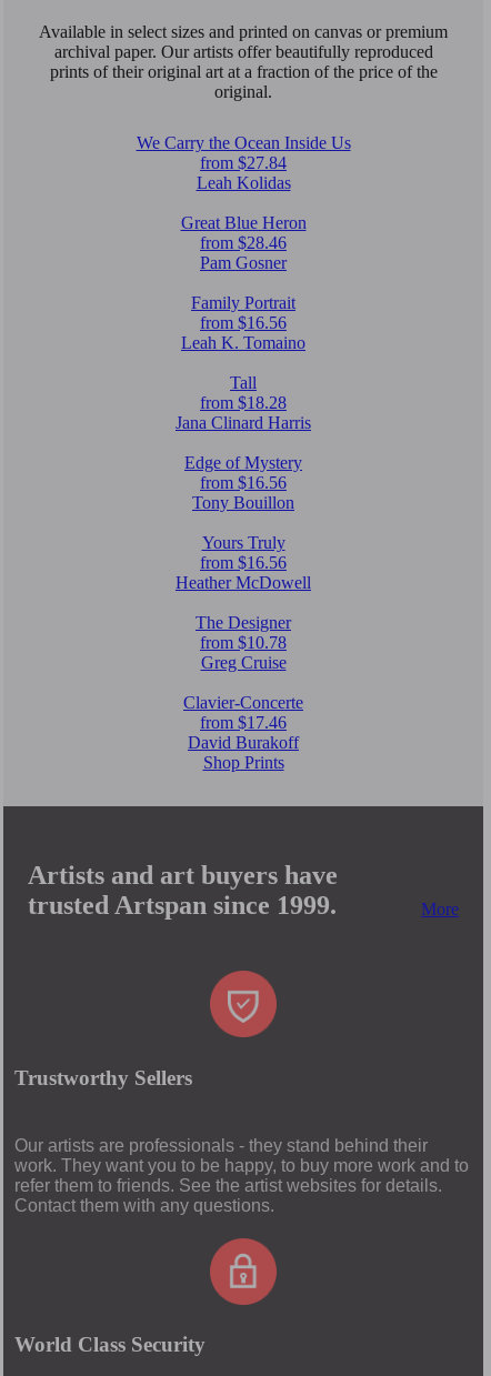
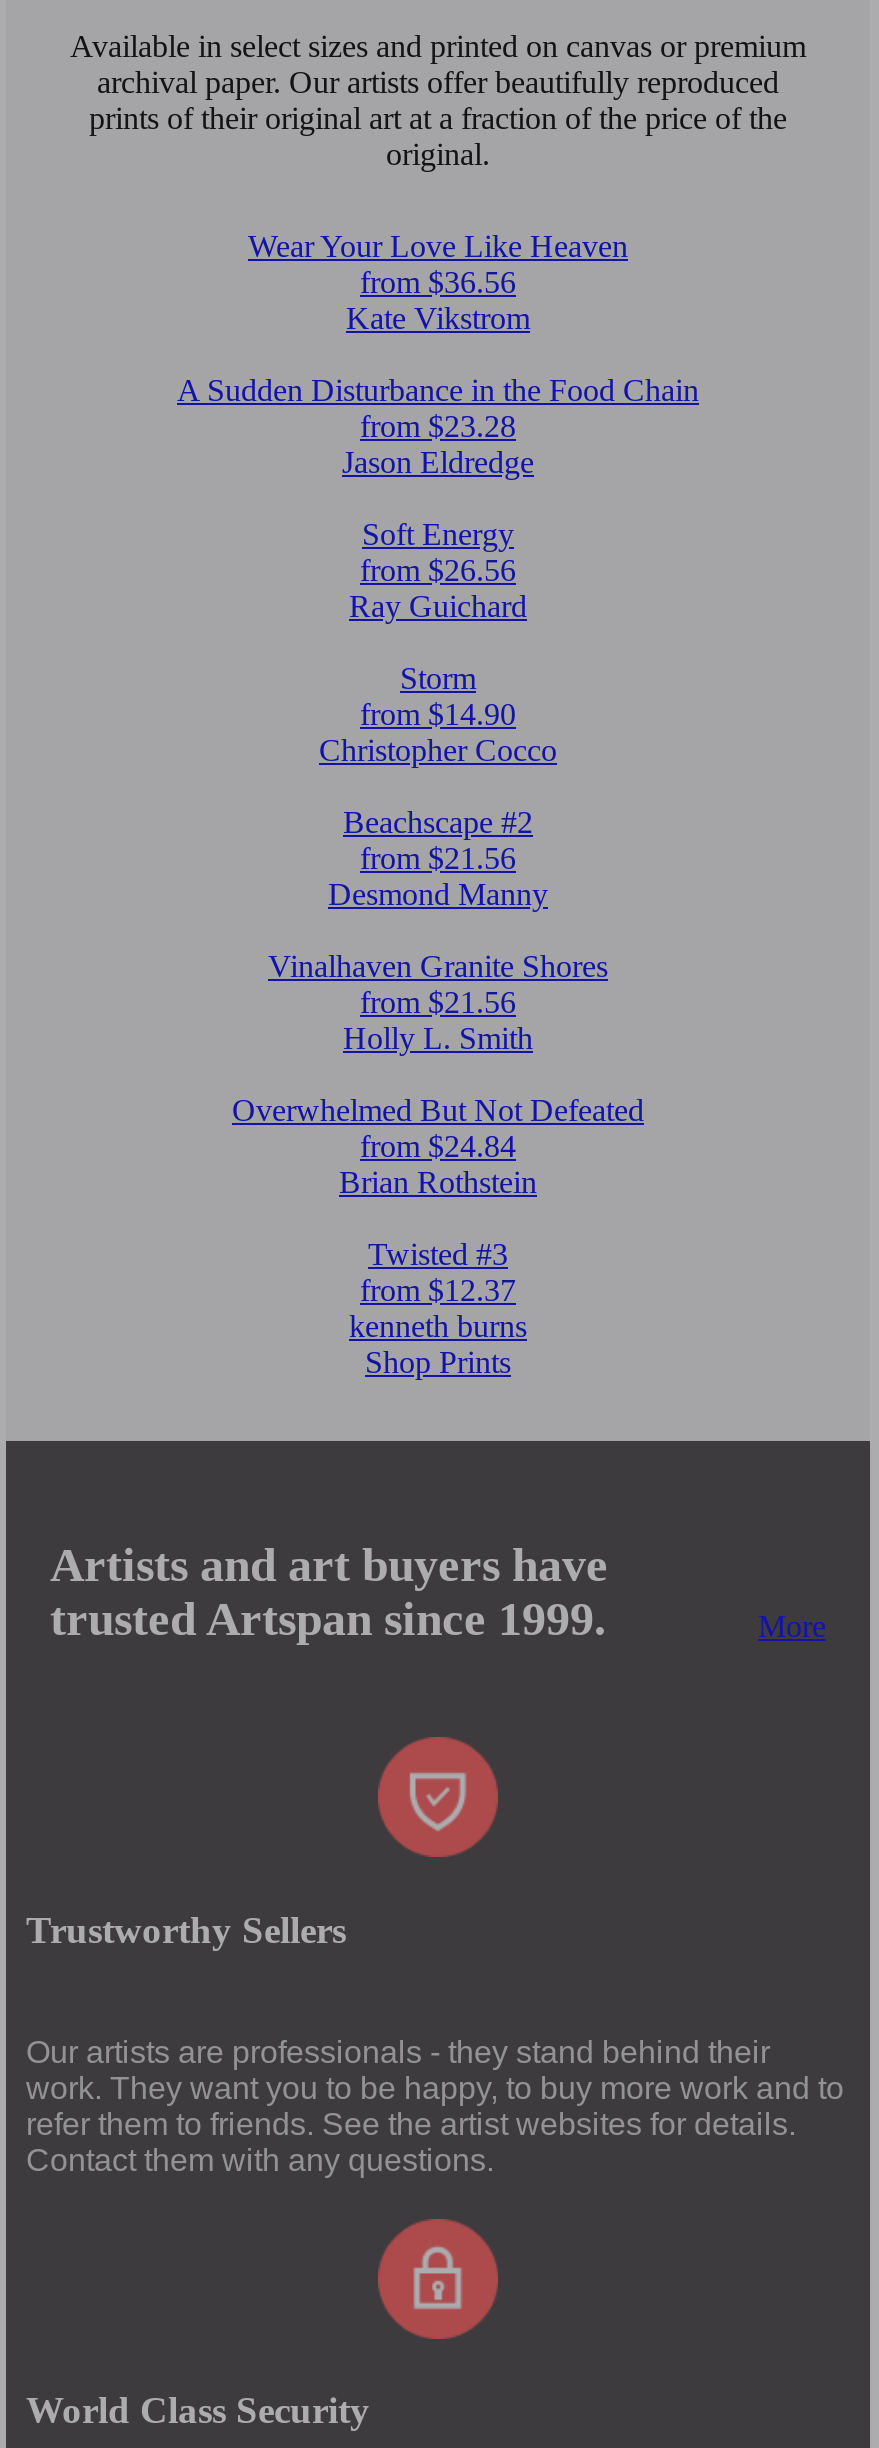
[136,133,350,192] We Carry the Ocean Inside Us | from $27.84 | Leah Kolidas -> [248,228,628,334] Wear Your Love Like Heaven | from $36.56 | Kate Vikstrom
[181,213,306,272] Great Blue Heron | from $28.46 | Pam Gosner -> [177,372,699,478] A Sudden Disturbance in the Food Chain | from $23.28 | Jason Eldredge
[181,293,305,351] Family Portrait | from $16.56 | Leah K. Tomaino -> [349,516,527,622] Soft Energy | from $26.56 | Ray Guichard
[176,373,311,431] Tall | from $18.28 | Jana Clinard Harris -> [319,660,557,766] Storm | from $14.90 | Christopher Cocco
[184,453,302,511] Edge of Mystery | from $16.56 | Tony Bouillon -> [328,804,548,910] Beachscape #2 | from $21.56 | Desmond Manny
[176,533,311,591] Yours Truly | from $16.56 | Heather McDowell -> [268,948,608,1054] Vinalhaven Granite Shores | from $21.56 | Holly L. Smith
[196,612,291,671] The Designer | from $10.78 | Greg Cruise -> [232,1092,644,1198] Overwhelmed But Not Defeated | from $24.84 | Brian Rothstein
[183,692,303,751] Clavier-Concerte | from $17.46 | David Burakoff -> [349,1236,527,1342] Twisted #3 | from $12.37 | kenneth burns

